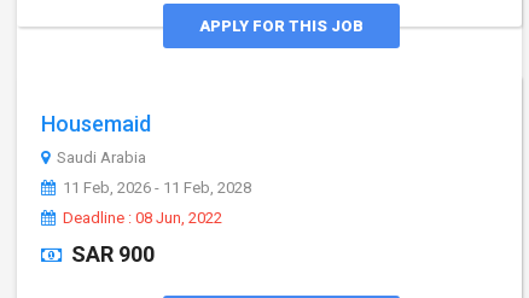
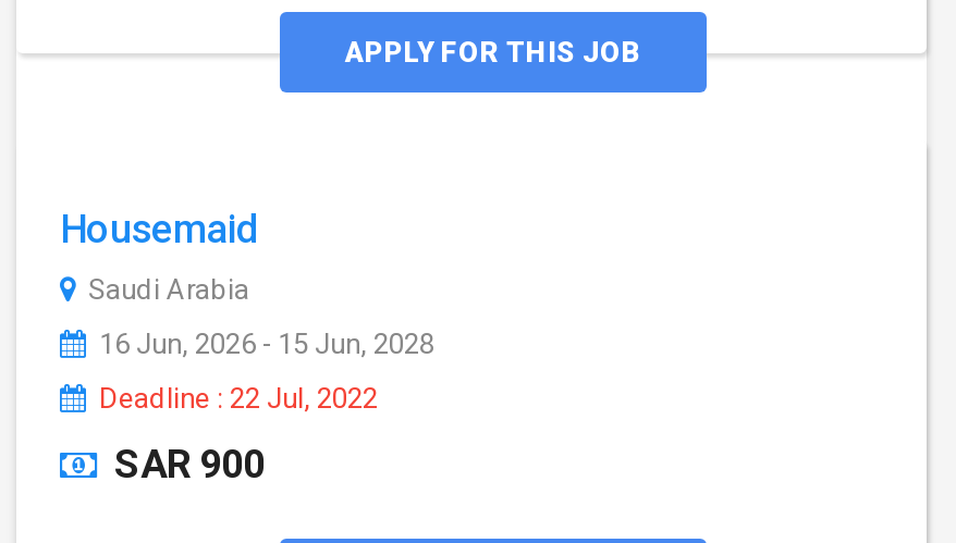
[63,179,251,197] 11 Feb, 2026 - 11 Feb, 2028 -> [99,328,434,360] 16 Jun, 2026 - 15 Jun, 2028
[63,209,222,227] Deadline : 08 Jun, 2022 -> [99,382,378,415] Deadline : 22 Jul, 2022

